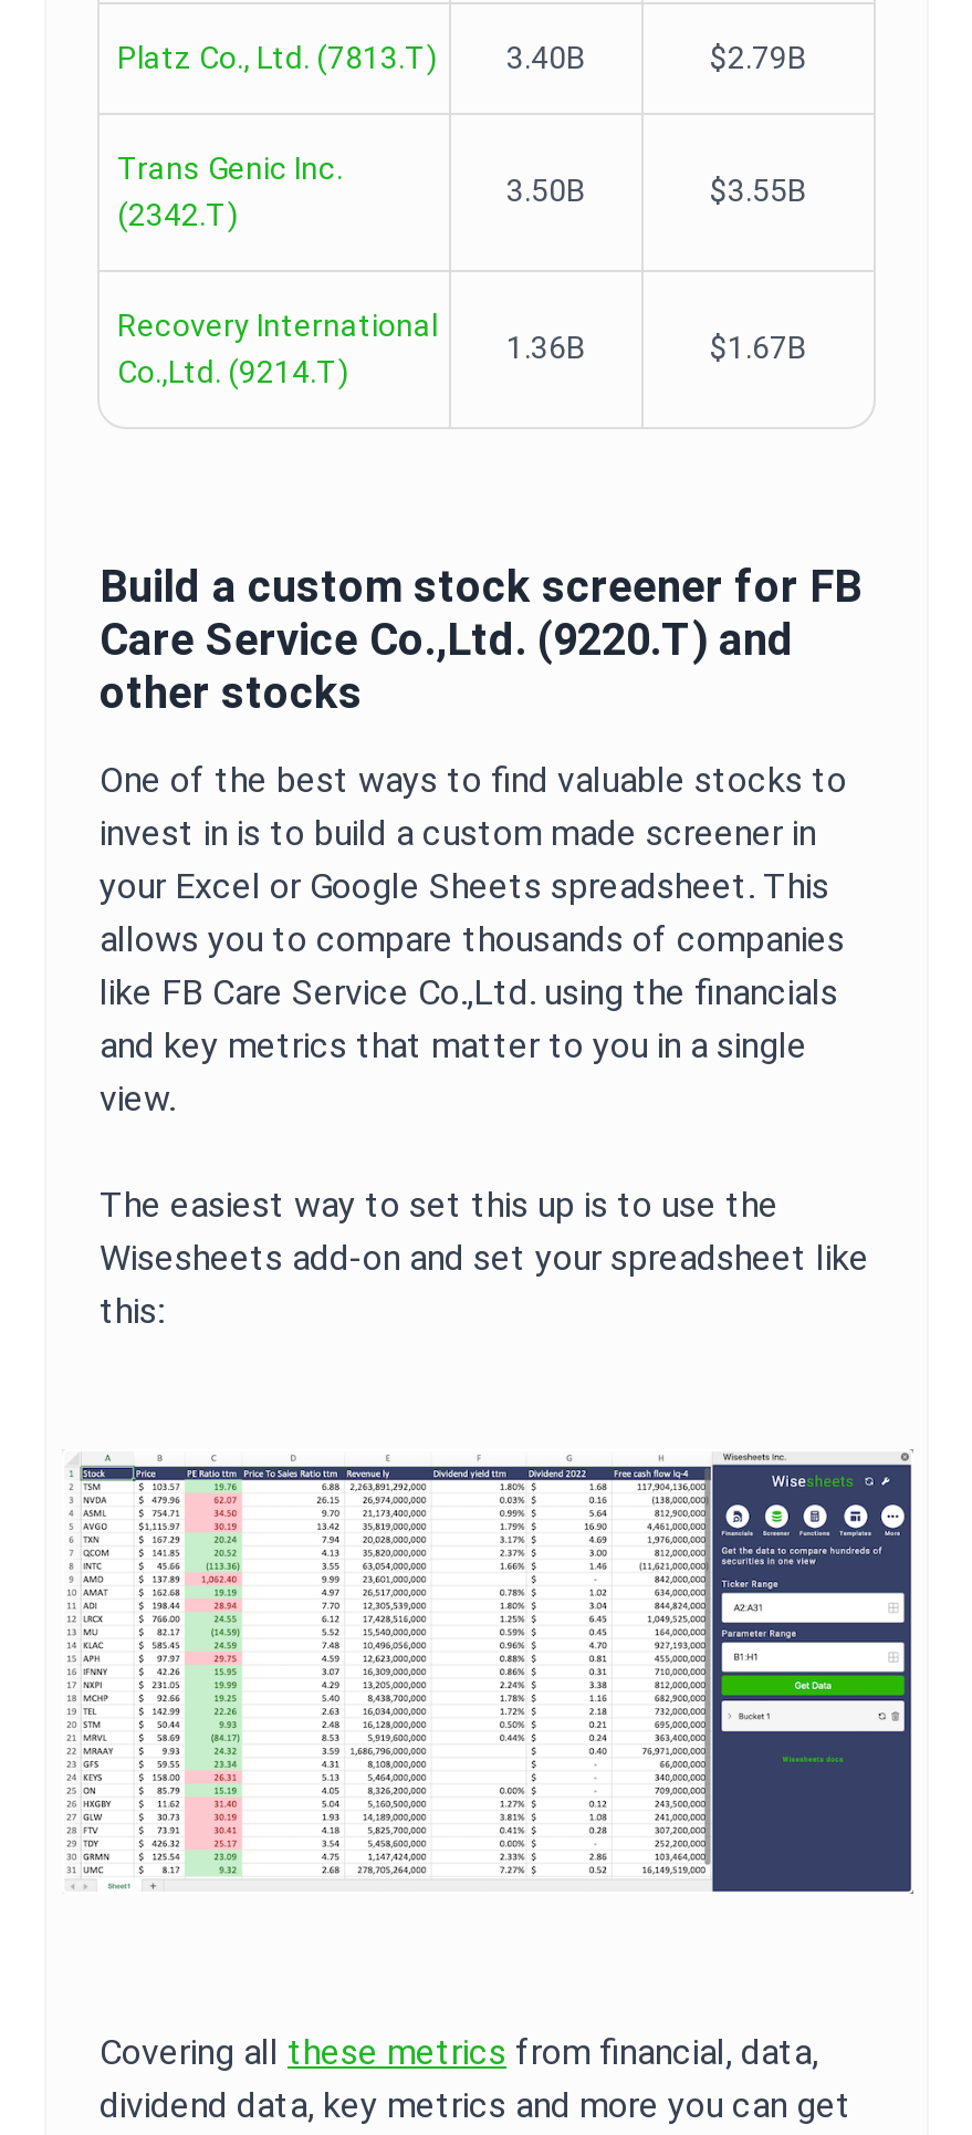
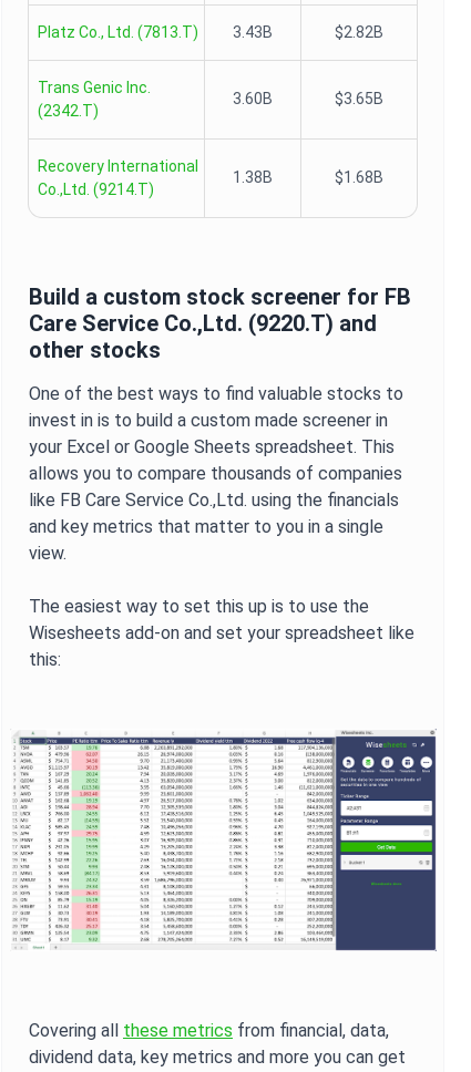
[506,40,807,75] 3.40B | $2.79B -> [233,23,383,41] 3.43B | $2.82B
[506,173,807,208] 3.50B | $3.55B -> [233,90,383,107] 3.60B | $3.65B
[506,330,807,365] 1.36B | $1.67B -> [233,168,383,186] 1.38B | $1.68B

